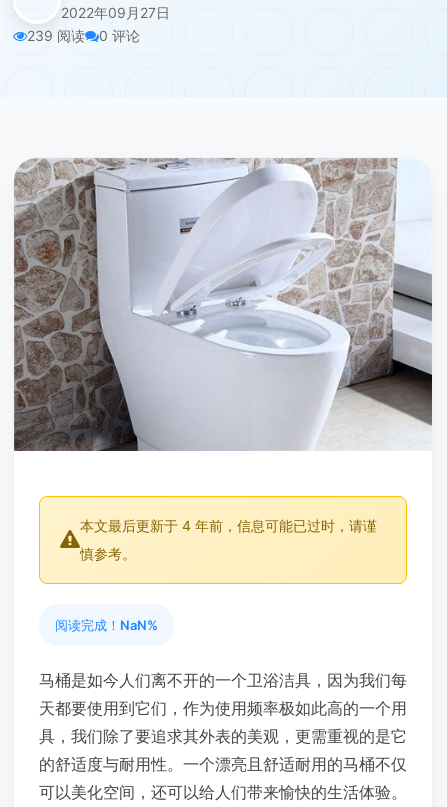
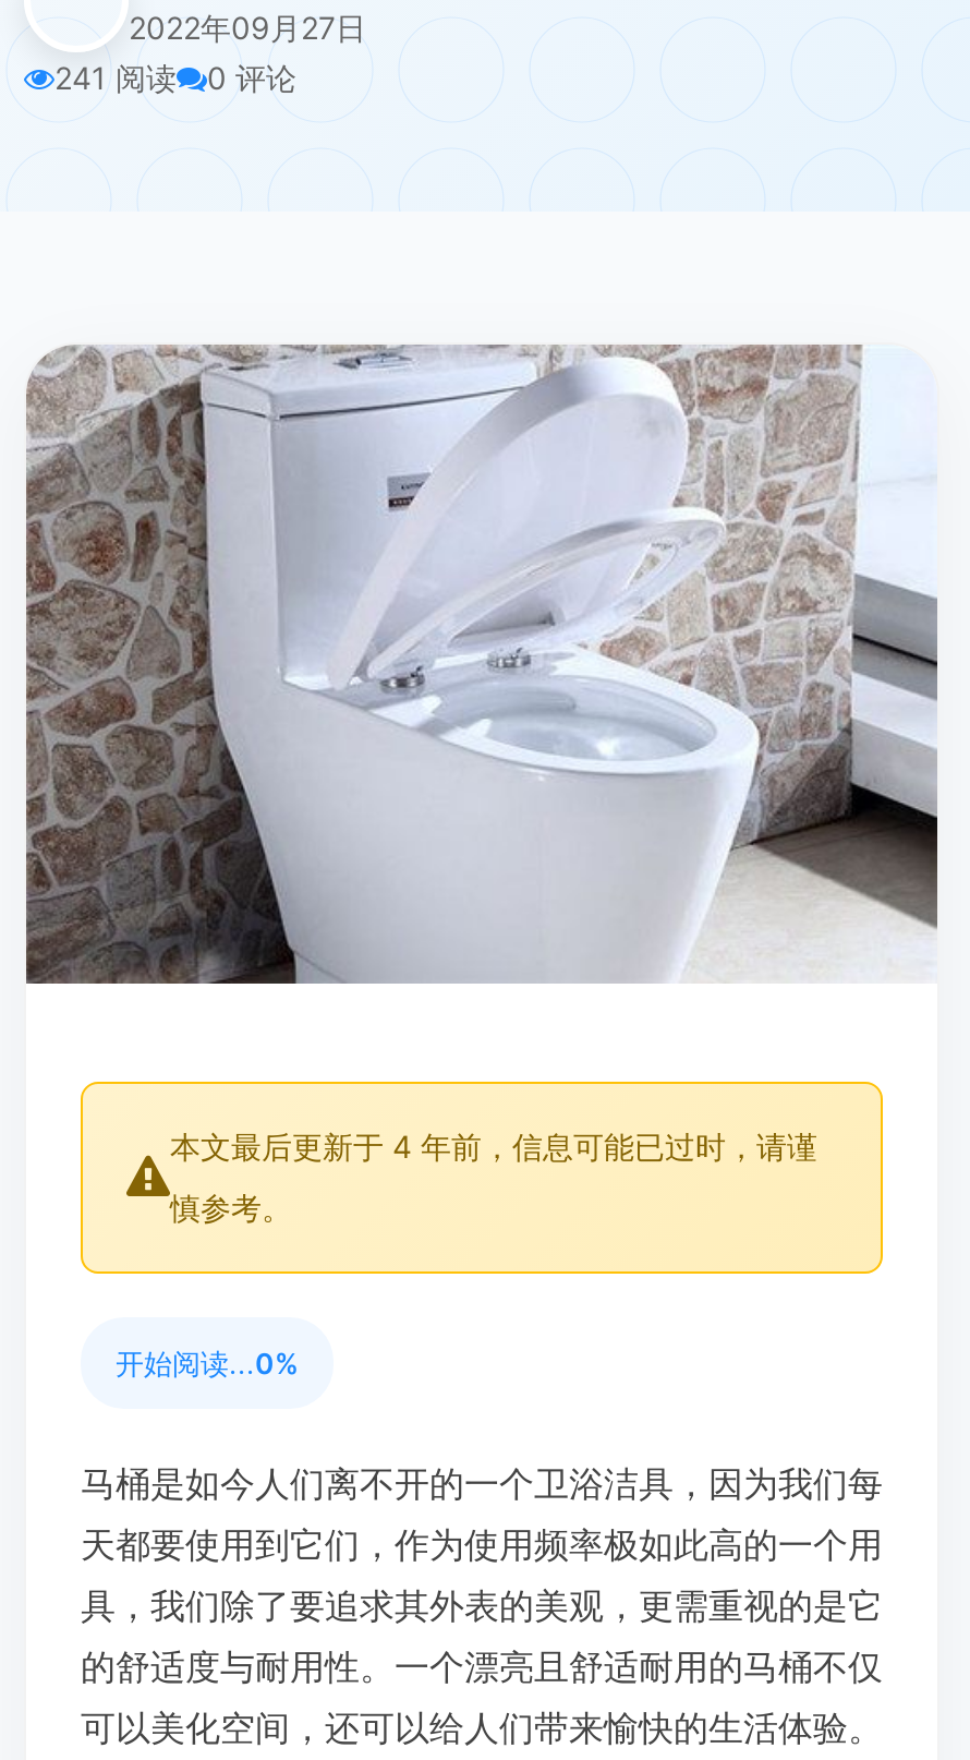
[27,27,85,44] 239 阅读 -> [54,59,177,96] 241 阅读
[55,617,158,633] 阅读完成！NaN% -> [116,1345,299,1380] 开始阅读...0%

